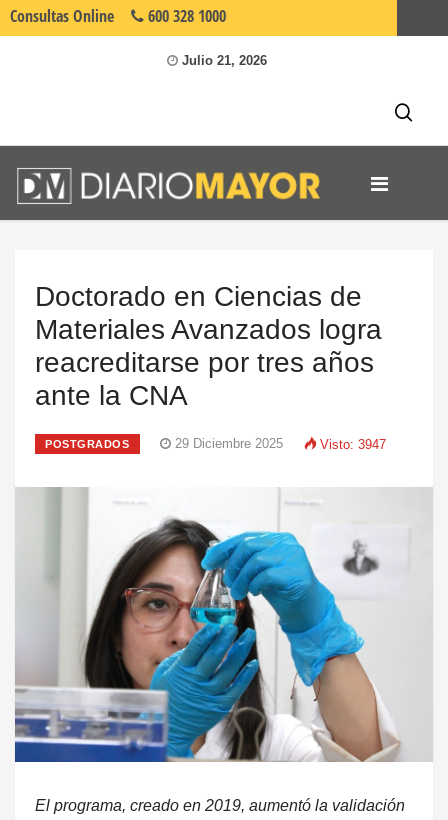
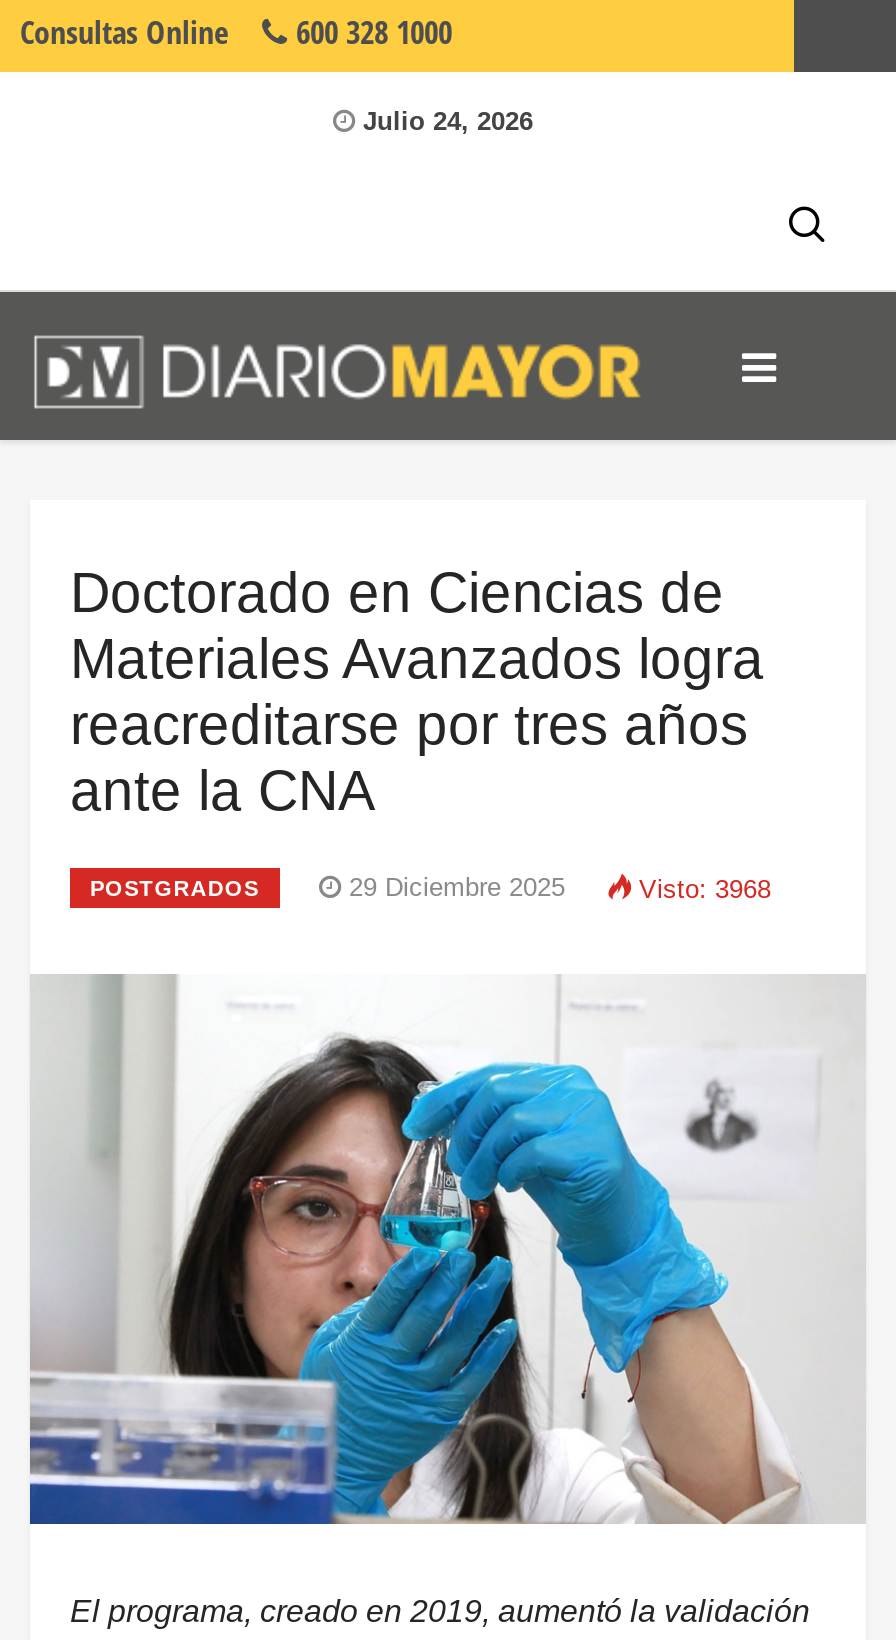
[177,53,266,68] Julio 21, 2026 -> [355,106,533,136] Julio 24, 2026
[319,437,385,452] Visto: 3947 -> [639,874,771,904] Visto: 3968

